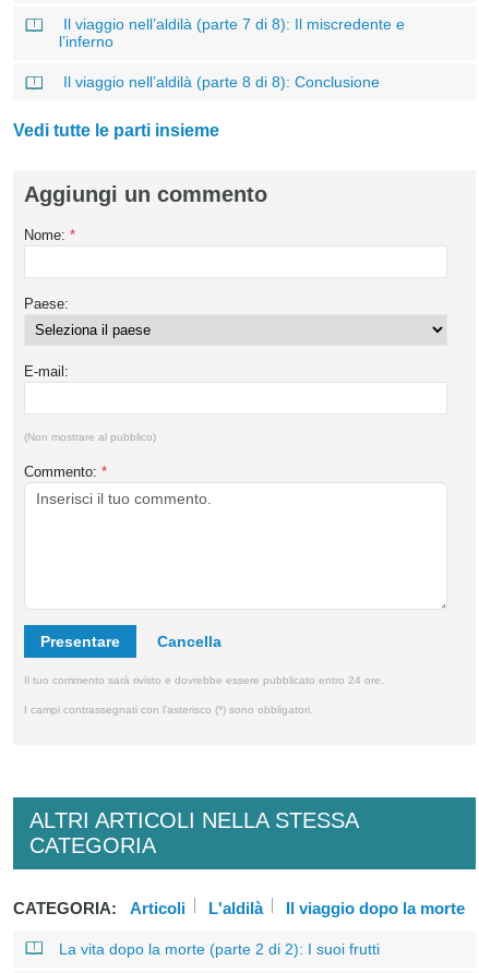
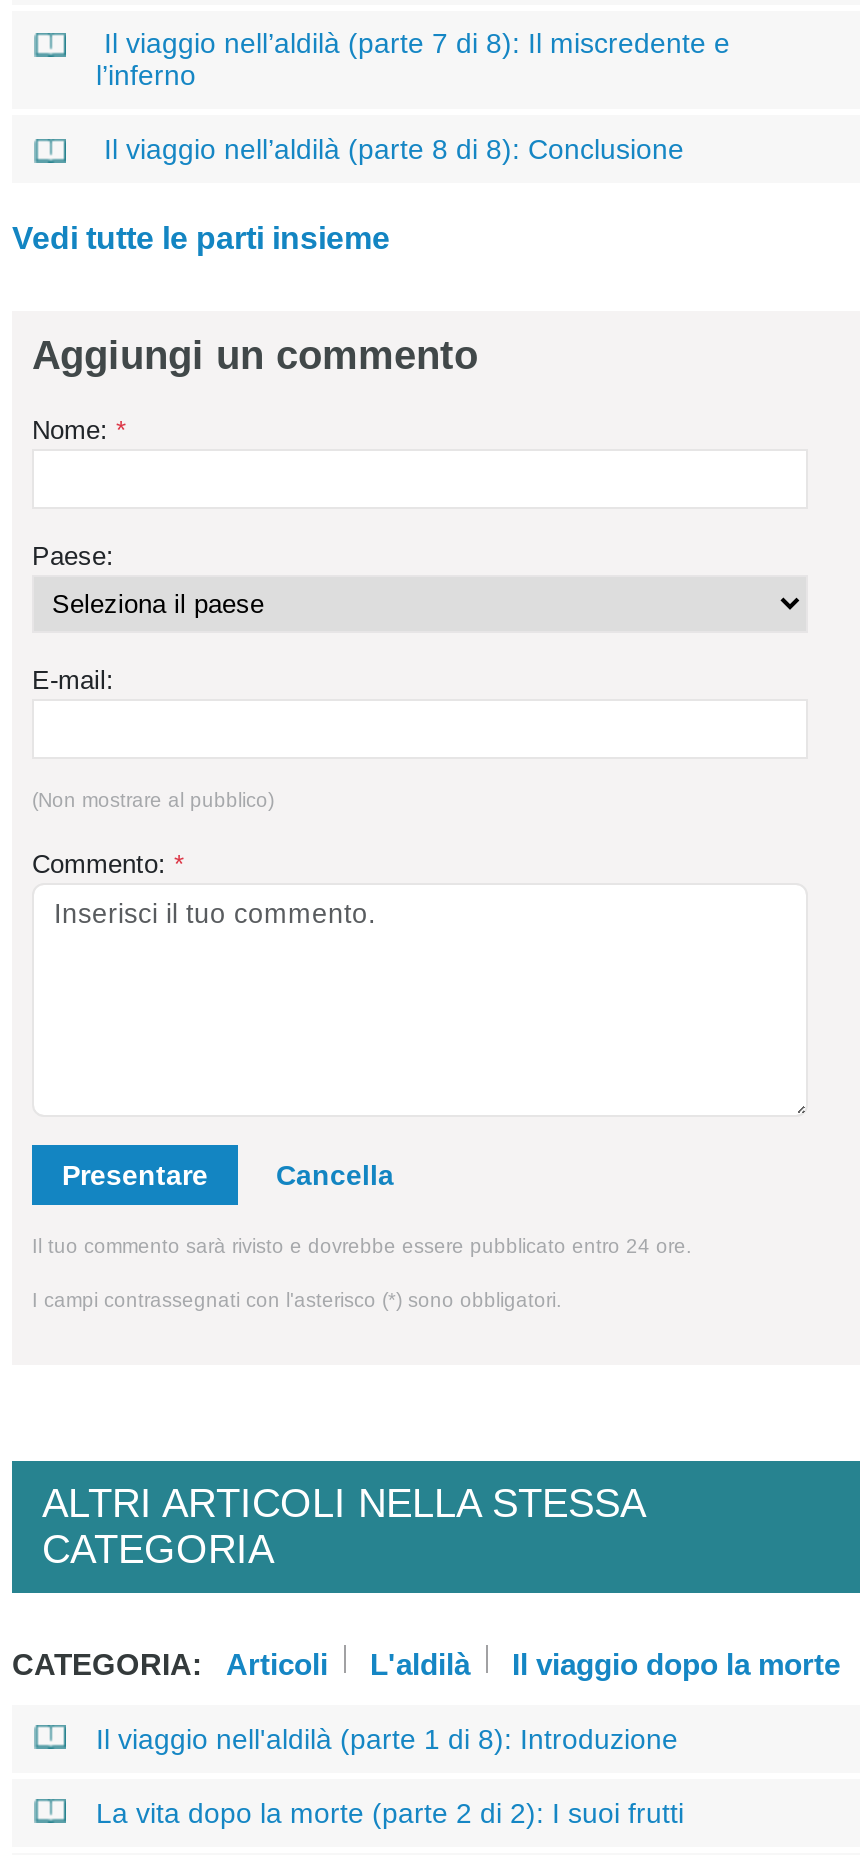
none -> [96,1723,678,1755] Il viaggio nell'aldilà (parte 1 di 8): Introduzione

